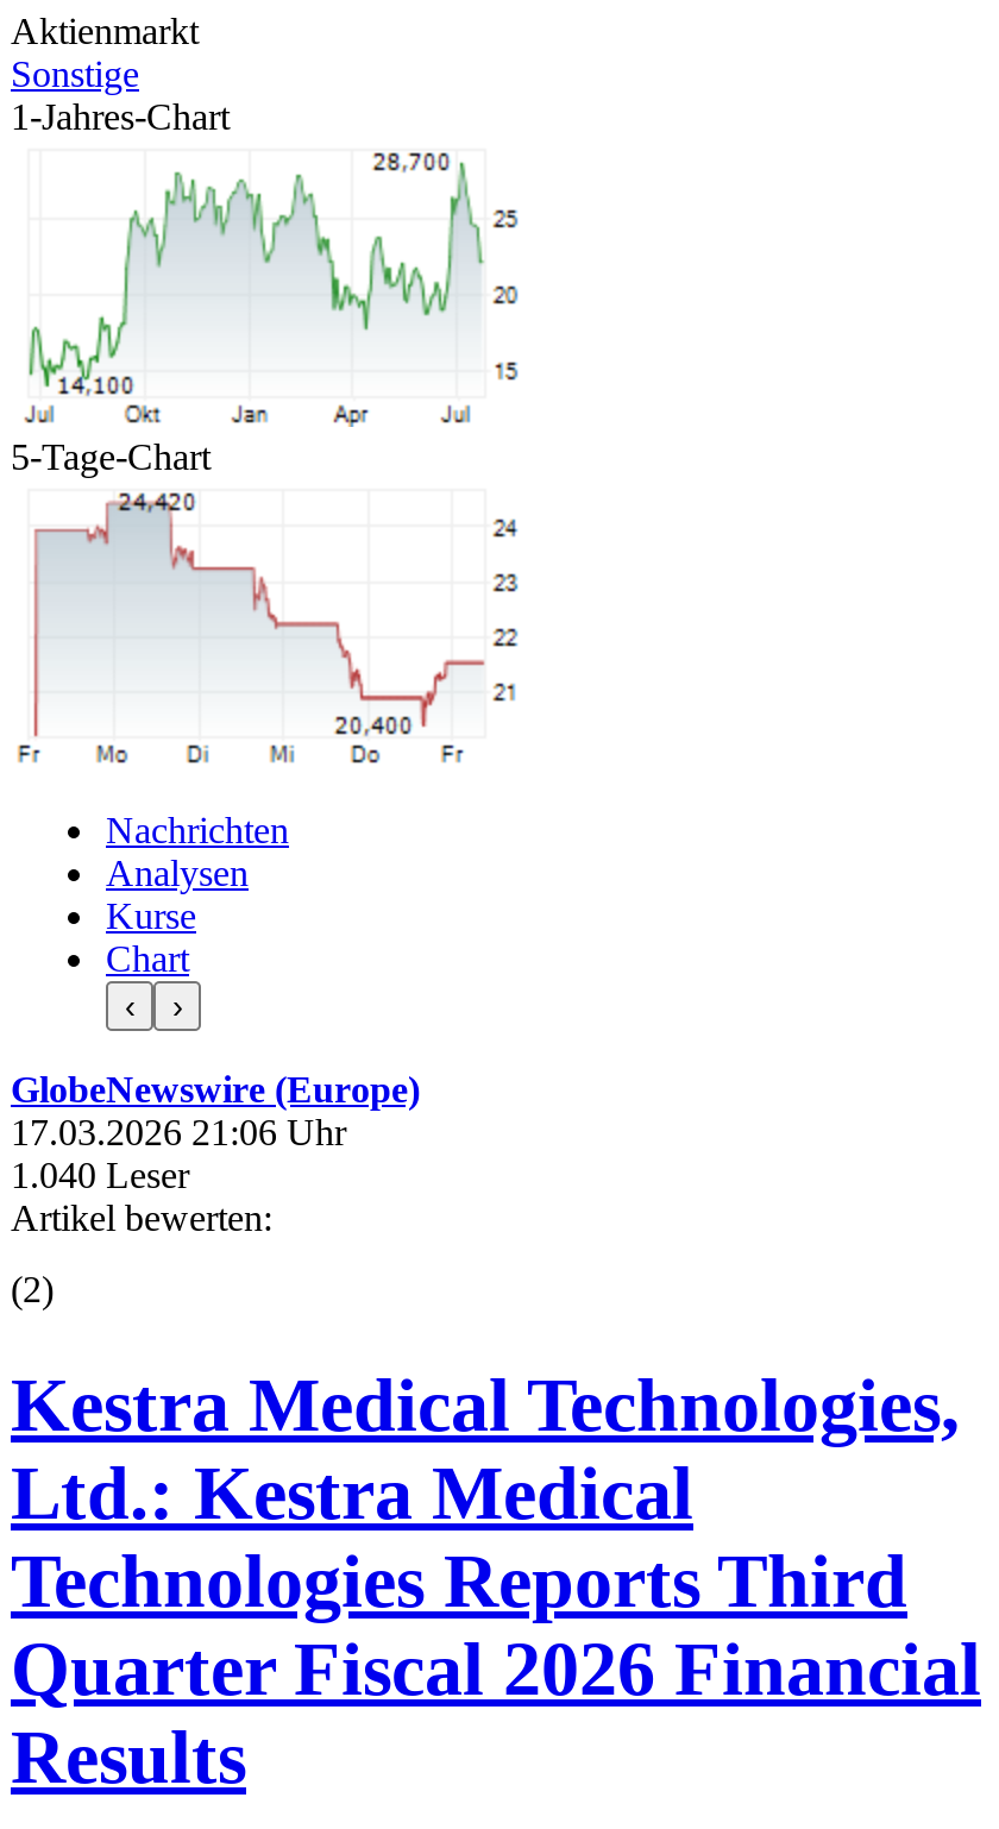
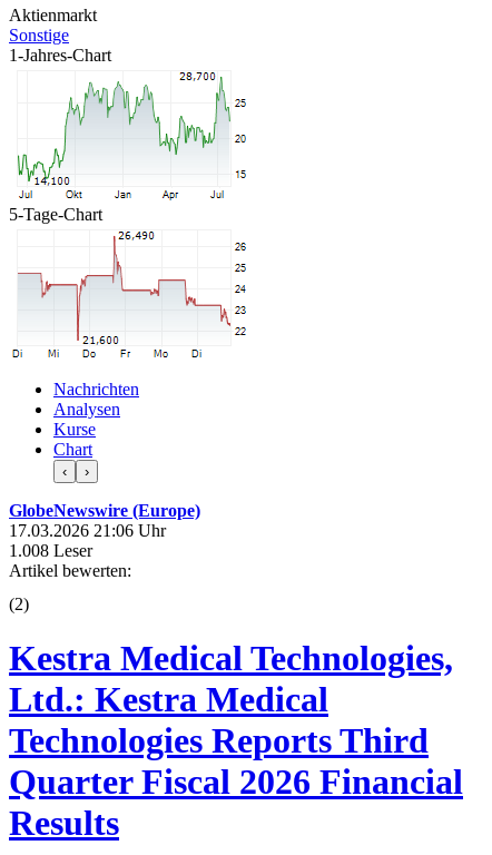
[23,170,446,425] [image] -> [17,81,191,198] [image]
[20,491,520,765] [image] -> [13,230,247,358] [image]
[11,1154,189,1195] 1.040 Leser -> [9,541,92,560] 1.008 Leser

